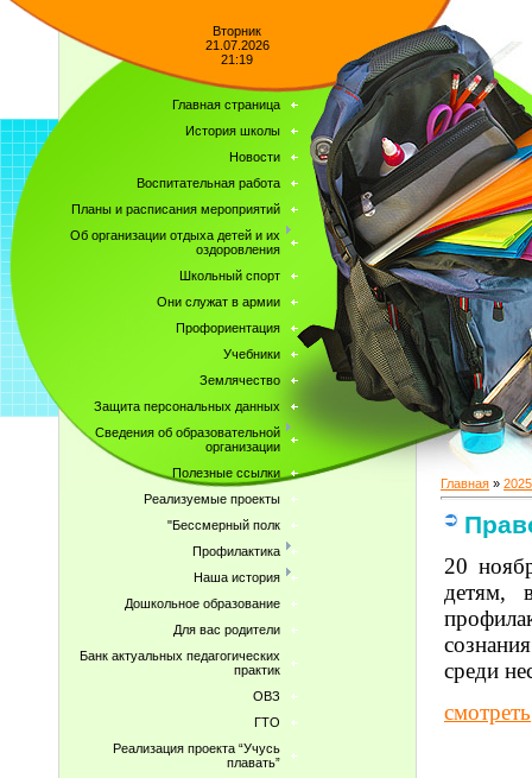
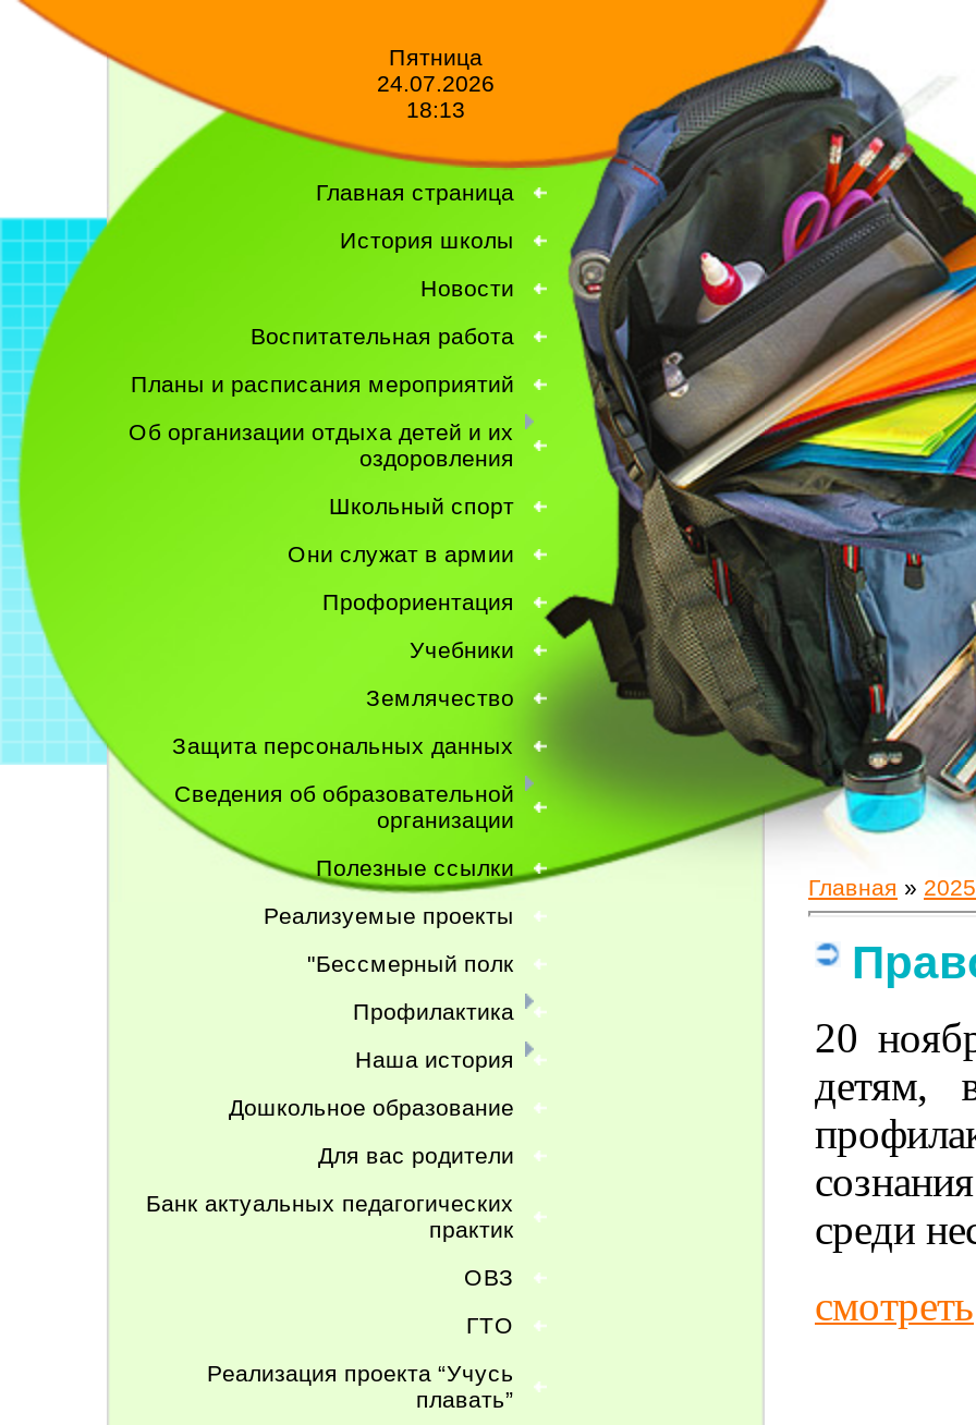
[205,24,270,67] Вторник | 21.07.2026 | 21:19 -> [377,44,495,122] Пятница | 24.07.2026 | 18:13

